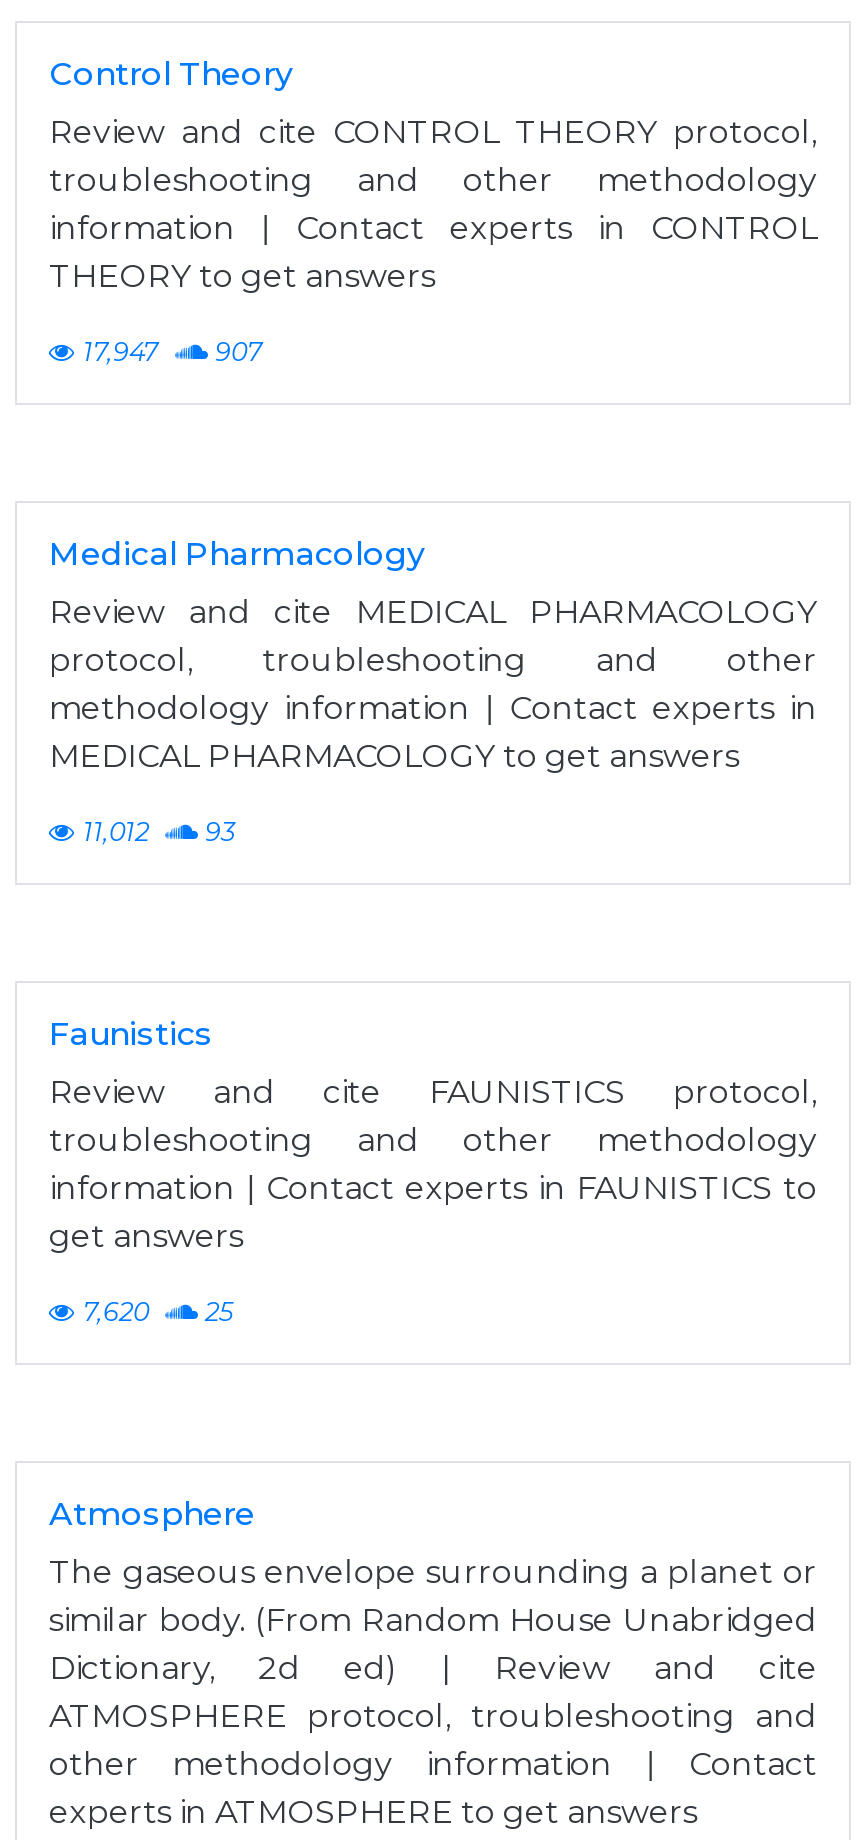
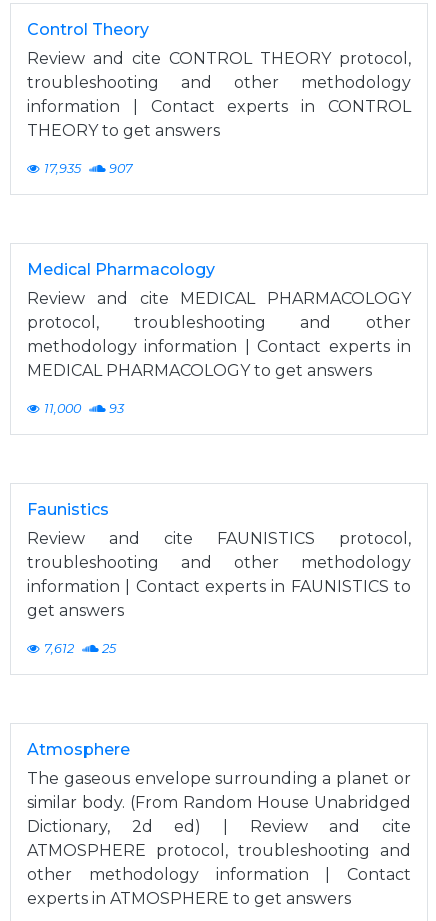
[83,336,263,366] 17,947 907 -> [44,161,133,176] 17,935 907
[83,816,235,846] 11,012 93 -> [44,401,124,416] 11,000 93
[83,1296,233,1326] 7,620 25 -> [44,641,116,656] 7,612 25

